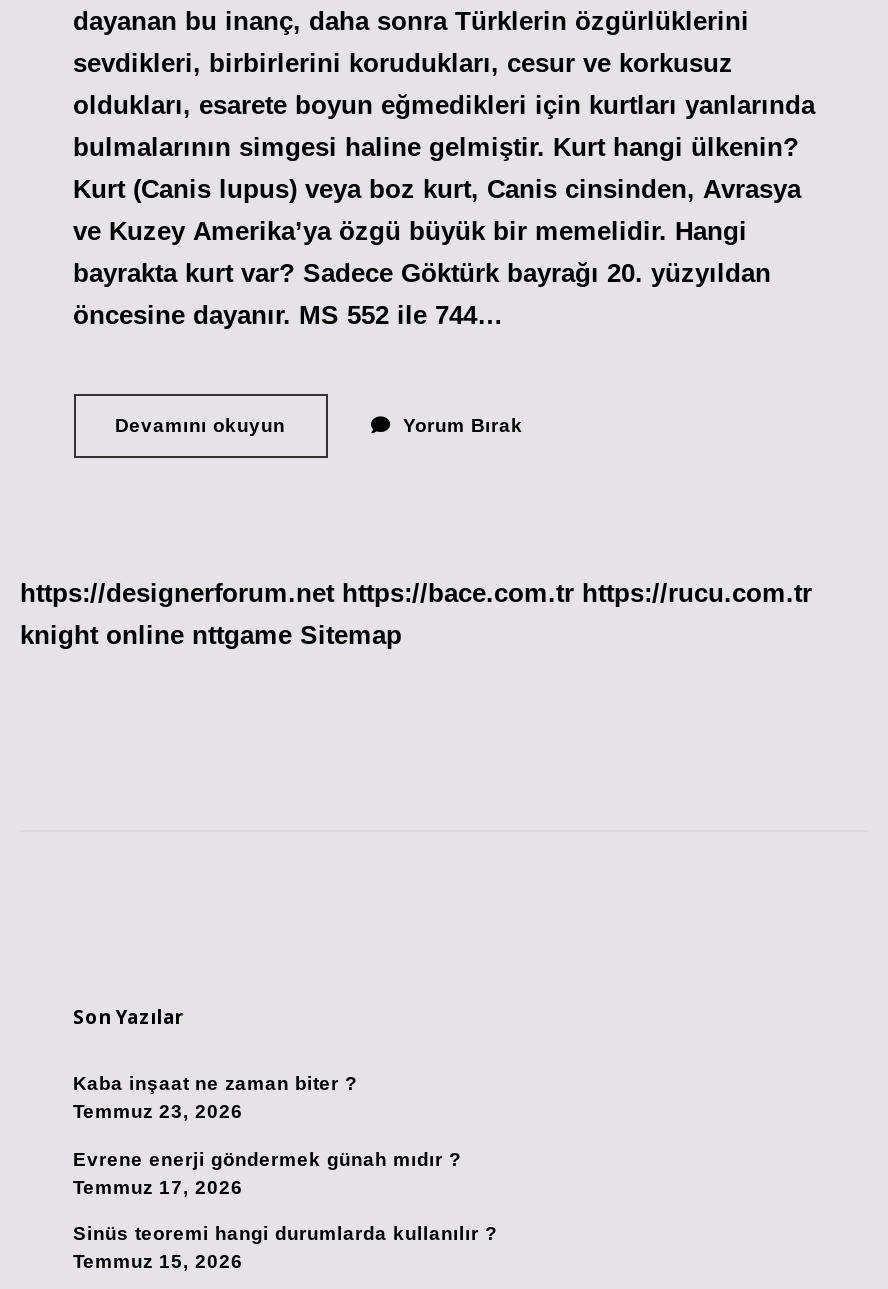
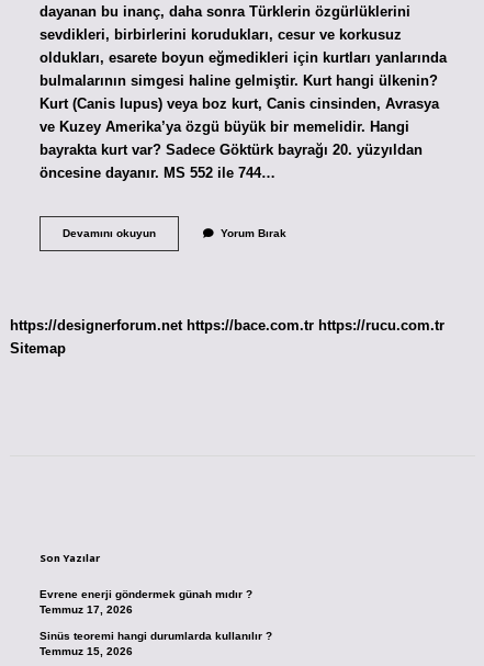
[20,621,402,651] knight online nttgame Sitemap -> [10,340,66,357] Sitemap
[73,1073,357,1123] Kaba inşaat ne zaman biter ? | Temmuz 23, 2026 -> none

